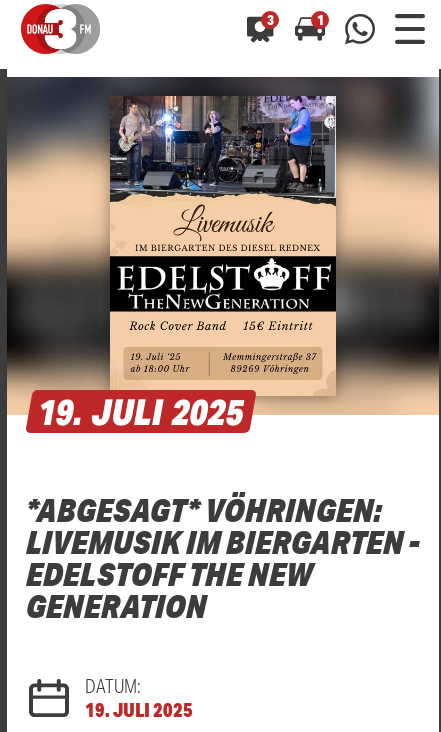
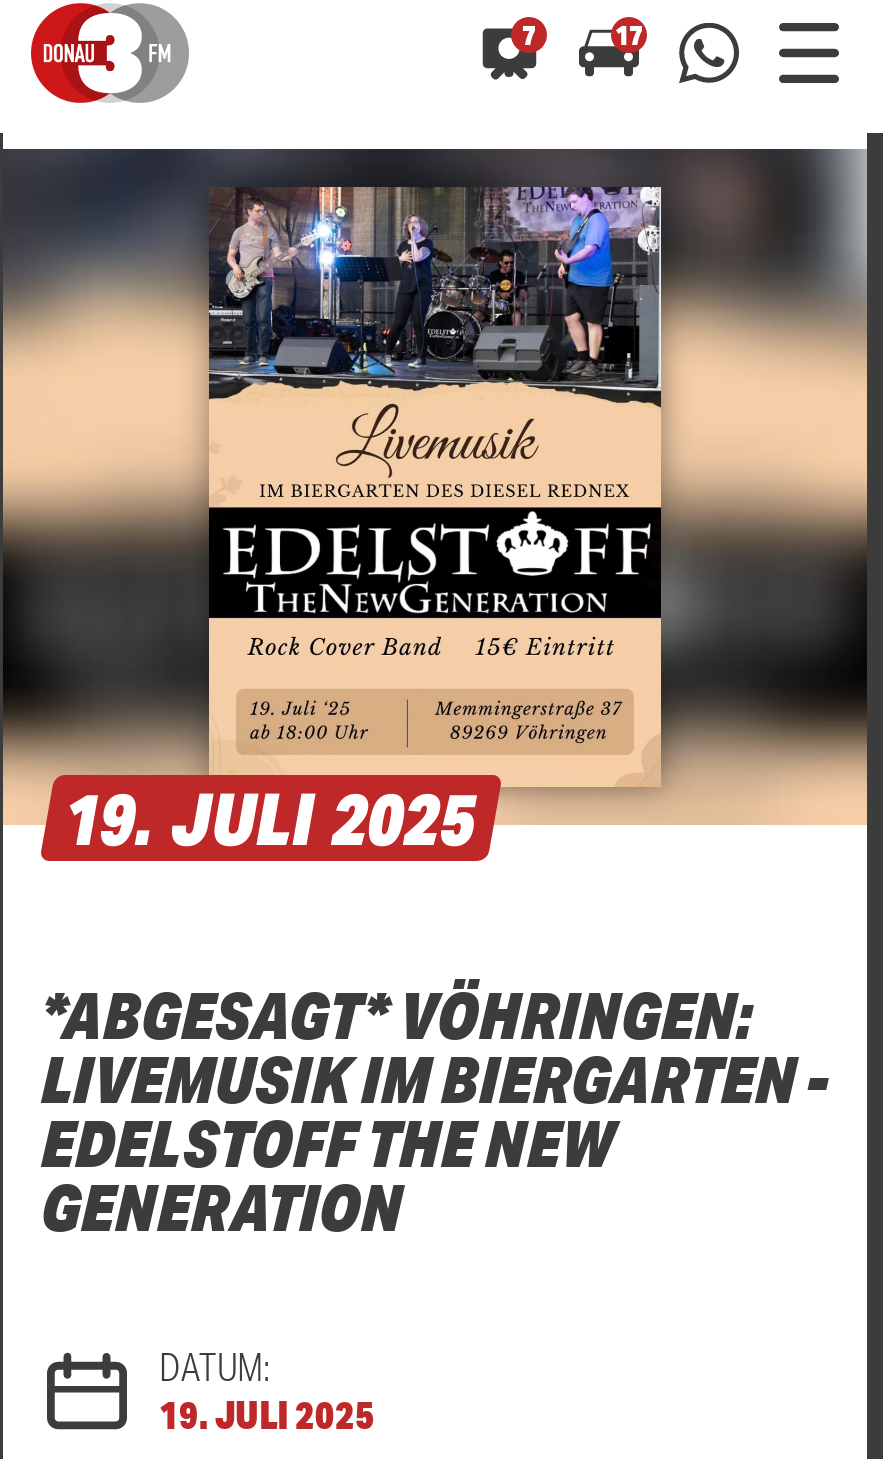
[266,11,273,29] 3 -> [522,17,536,53] 7
[316,11,323,29] 1 -> [615,17,643,53] 17

